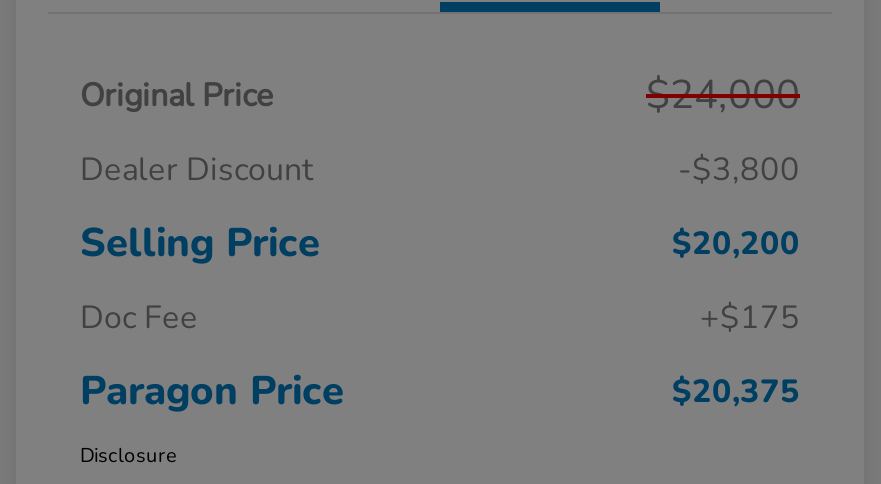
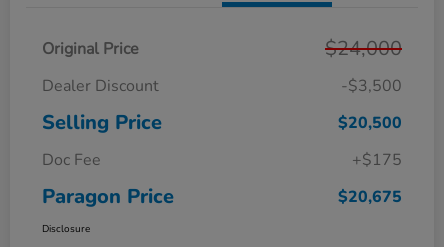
[678,148,800,192] -$3,800 -> [341,75,402,97] -$3,500
[672,222,800,266] $20,200 -> [338,112,402,134] $20,500
[672,370,800,414] $20,375 -> [338,186,402,208] $20,675

